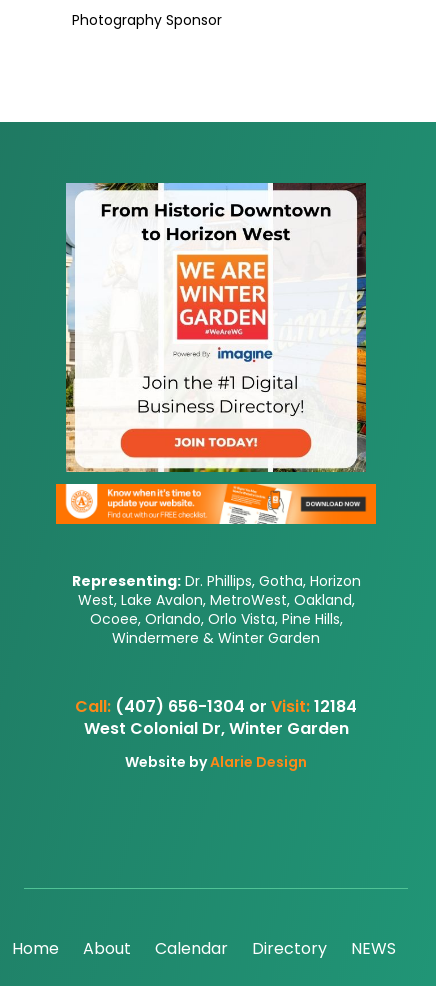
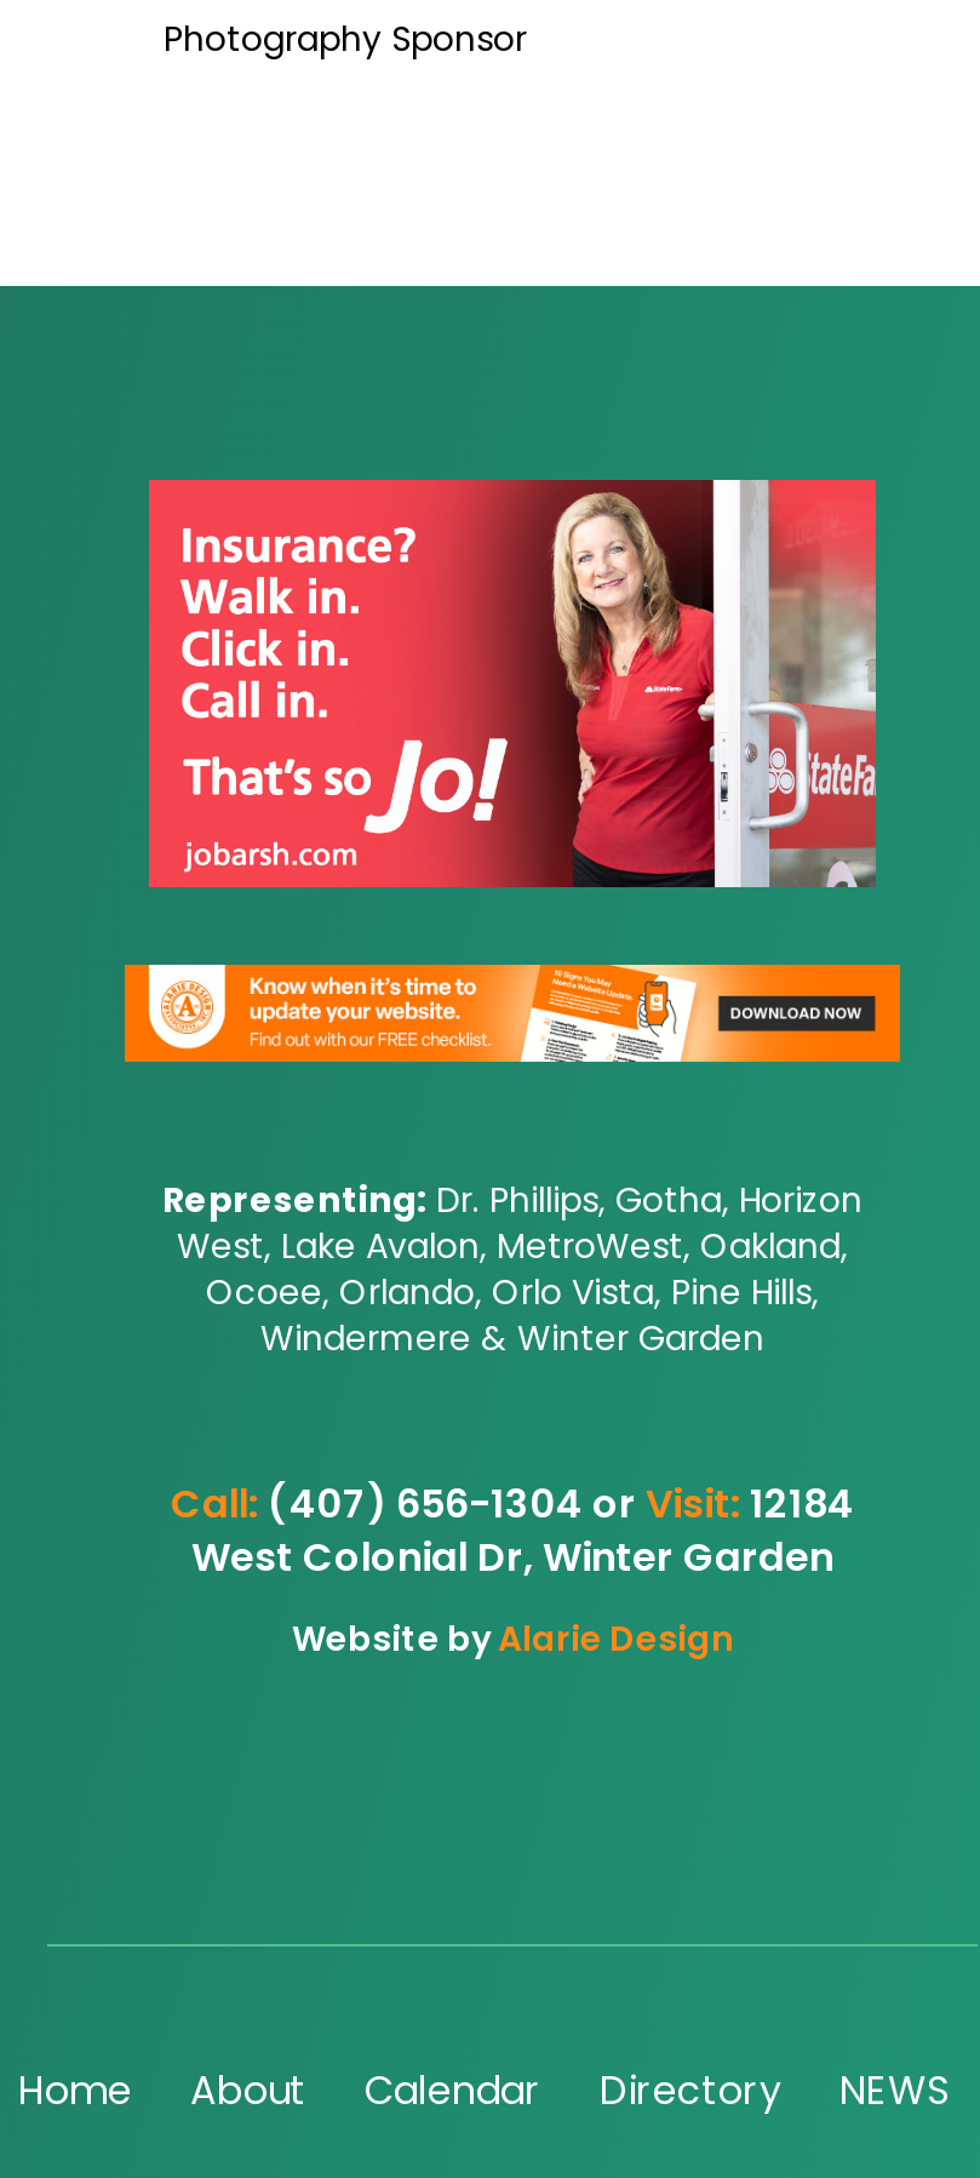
[65,182,367,473] [image] -> [147,433,878,937] [image]

